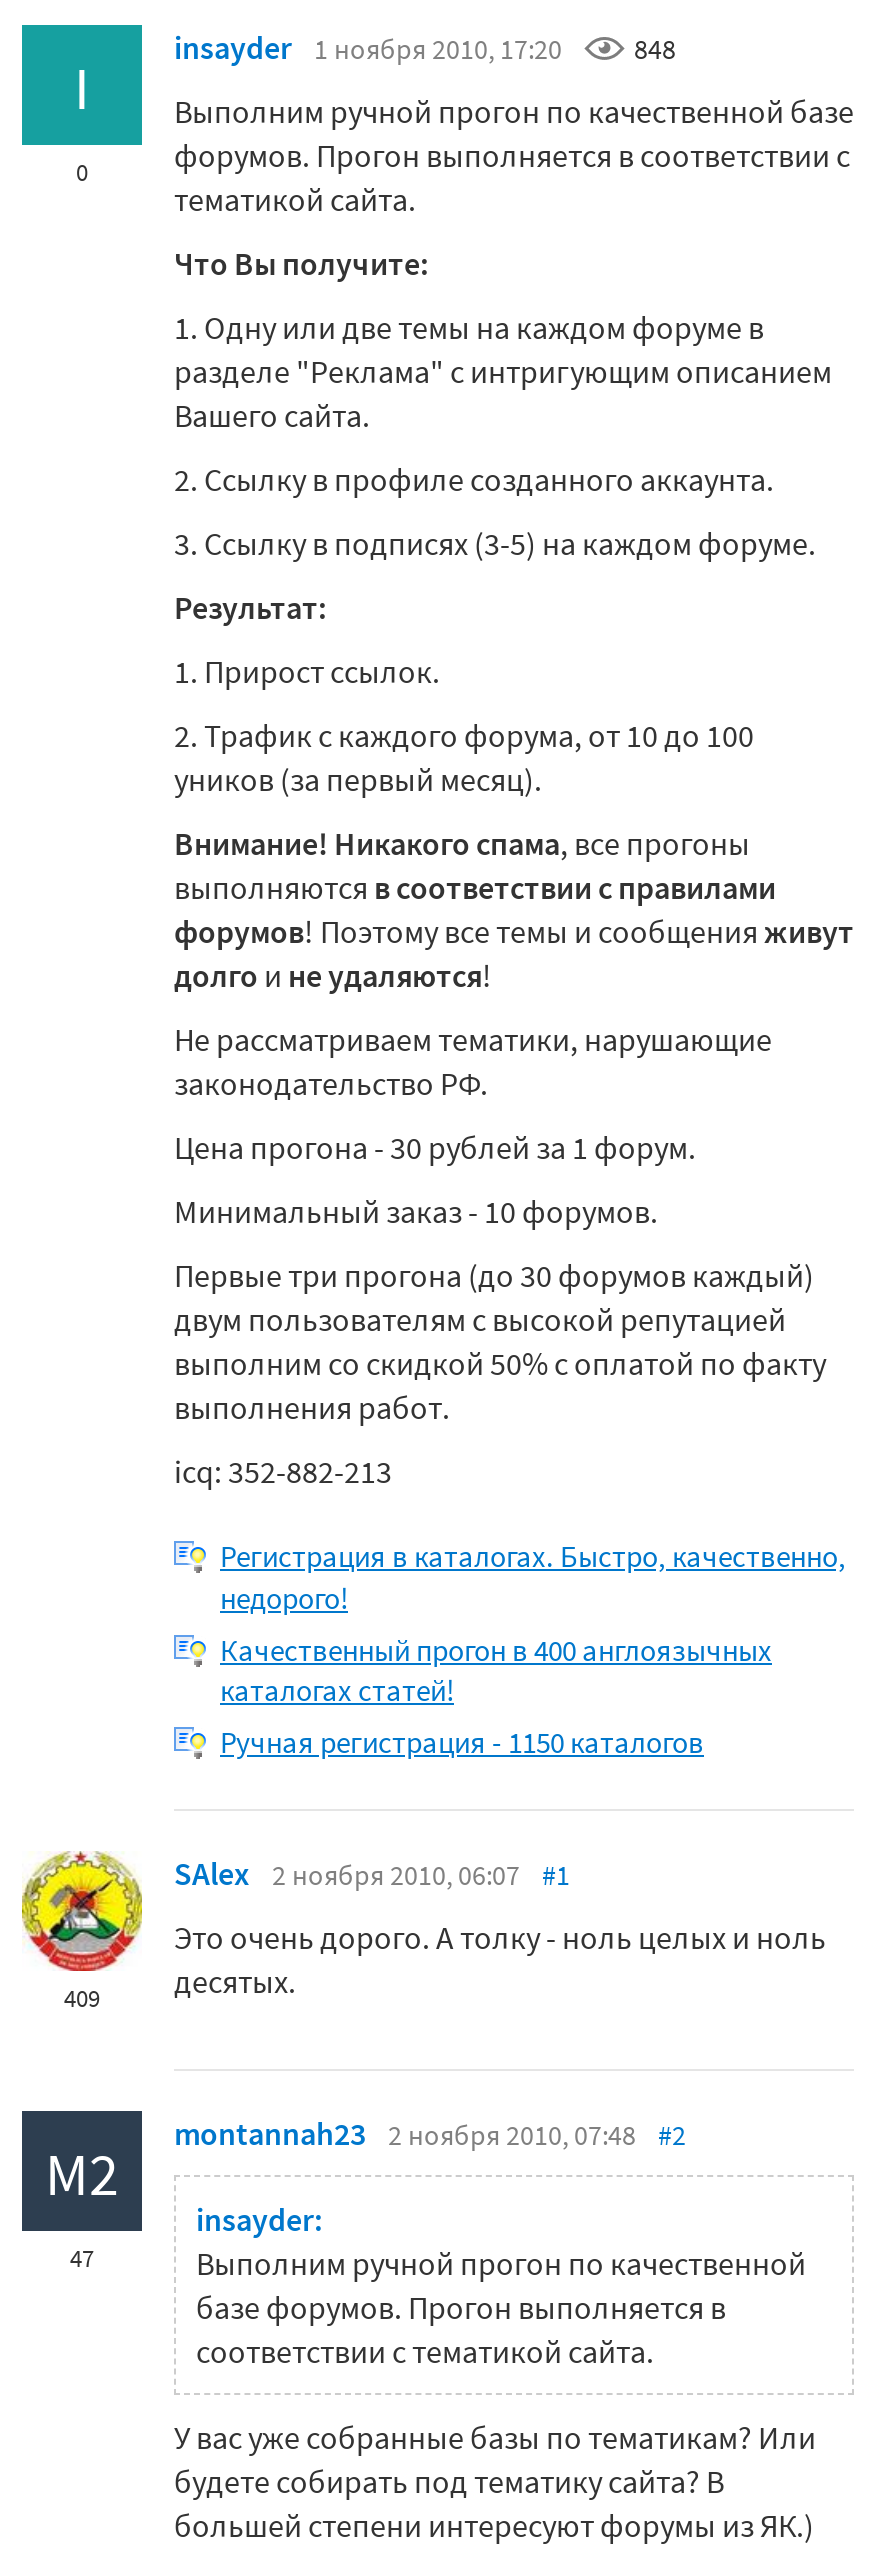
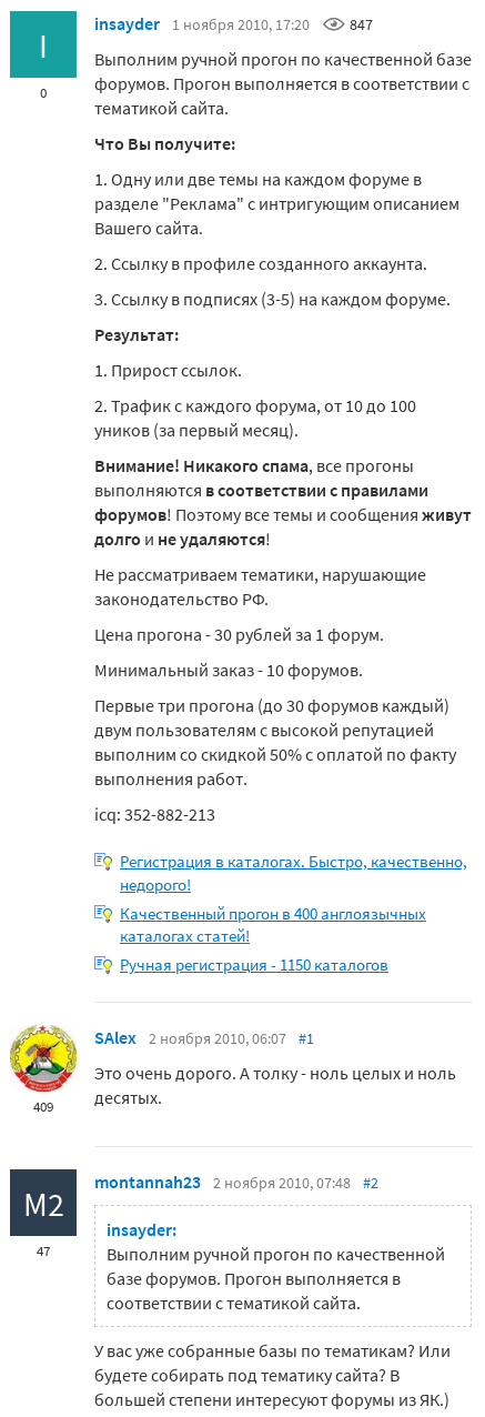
[174,27,676,67] insayder 1 ноября 2010, 17:20 848 -> [94,12,373,34] insayder 1 ноября 2010, 17:20 847

